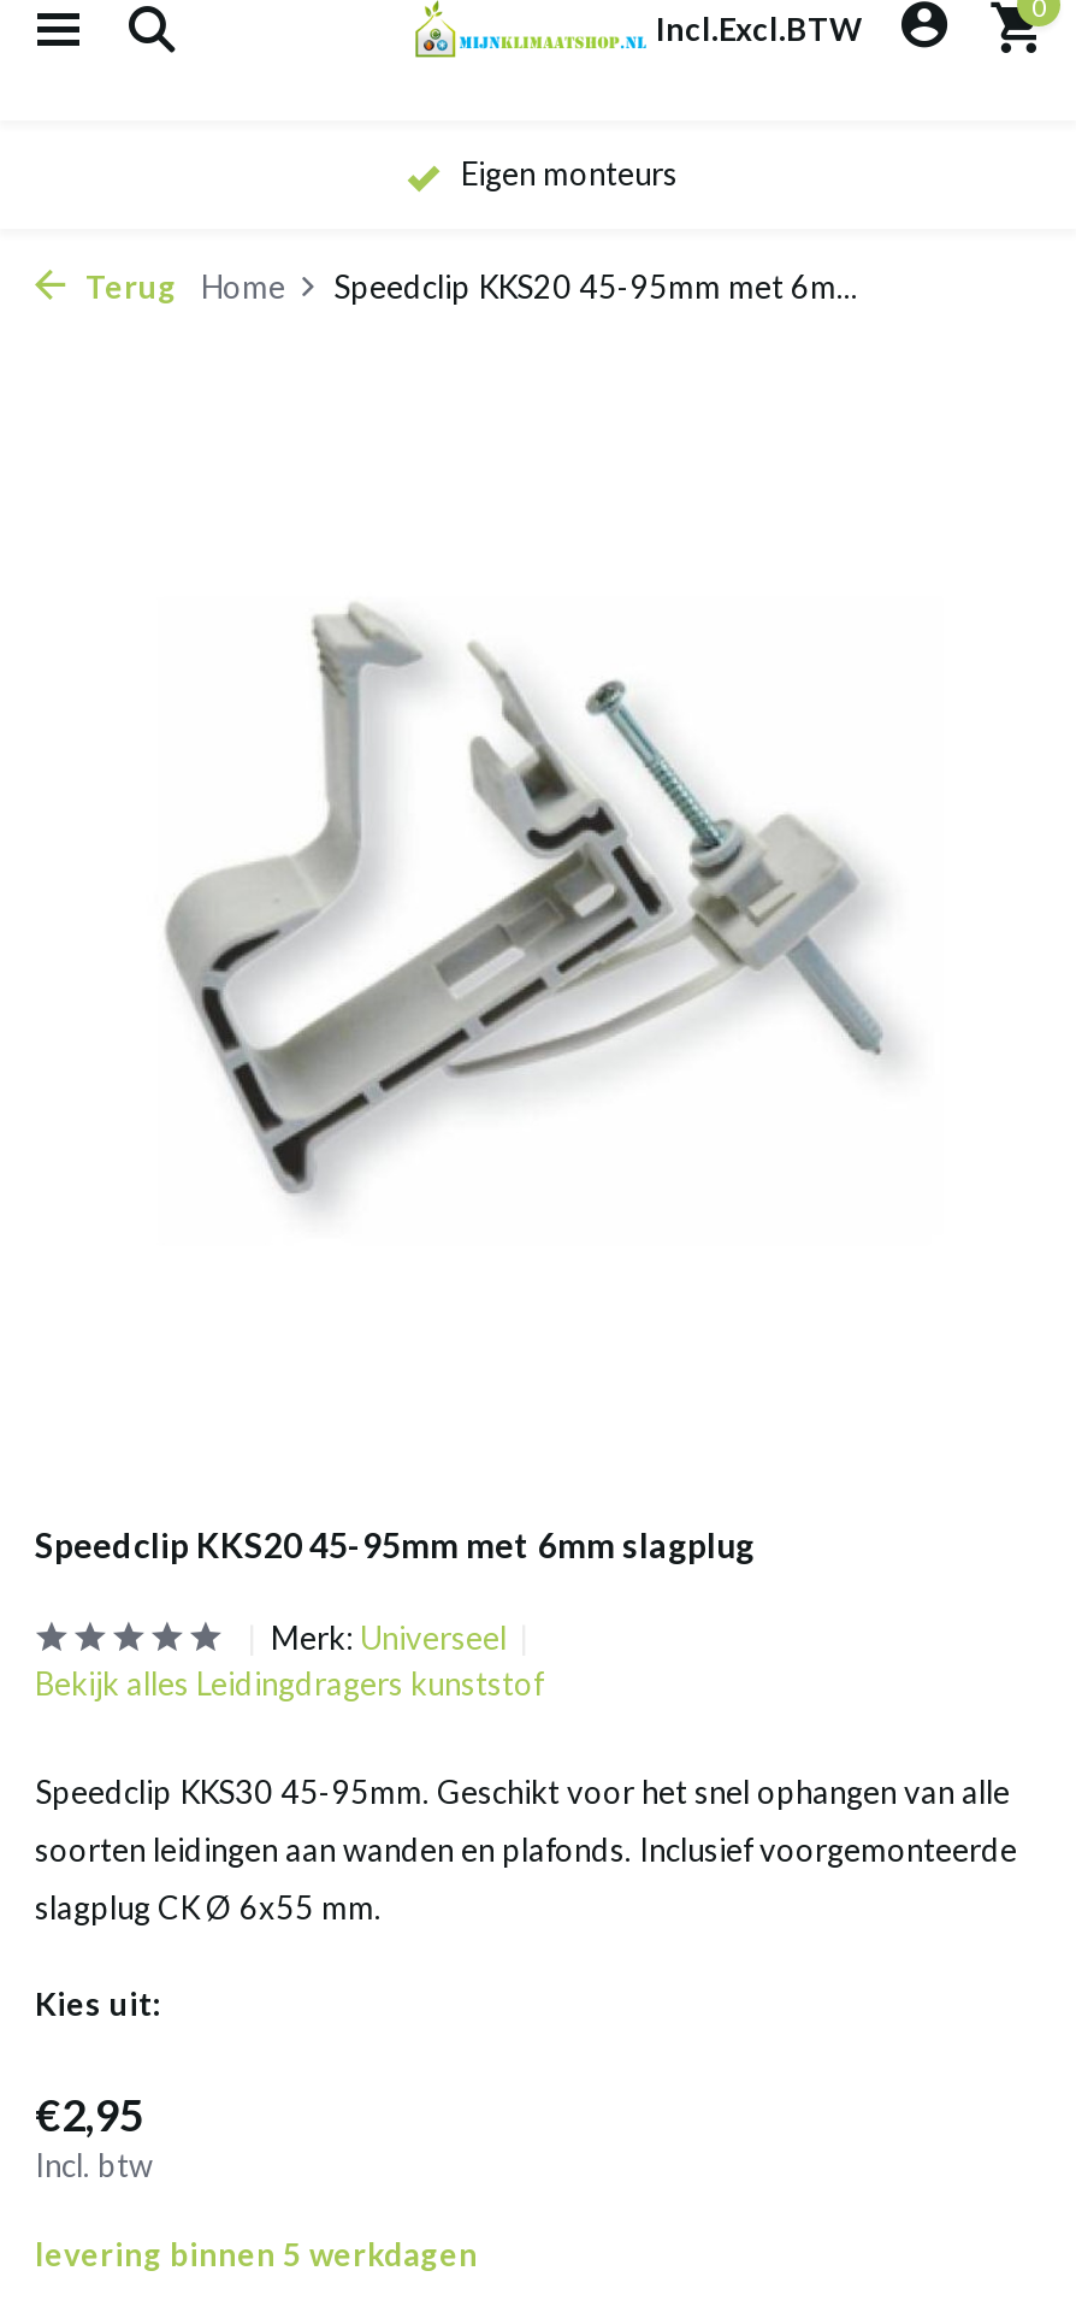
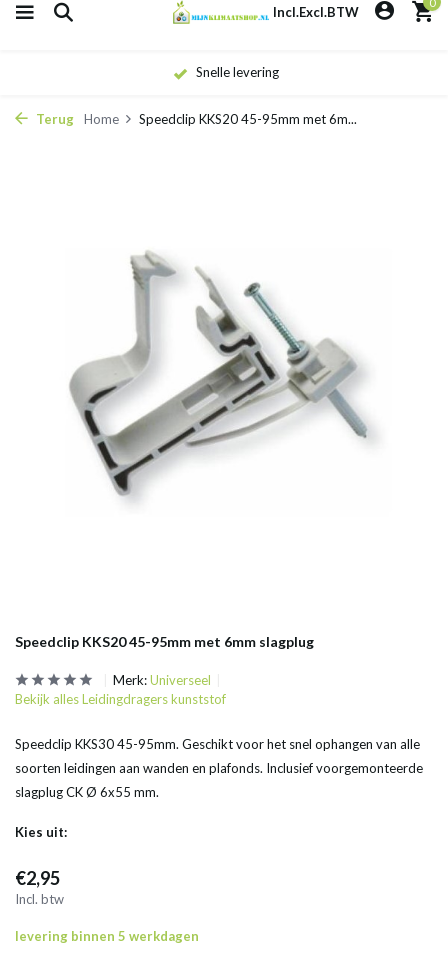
[454,154,678,193] Eigen monteurs -> [192,64,278,80] Snelle levering

